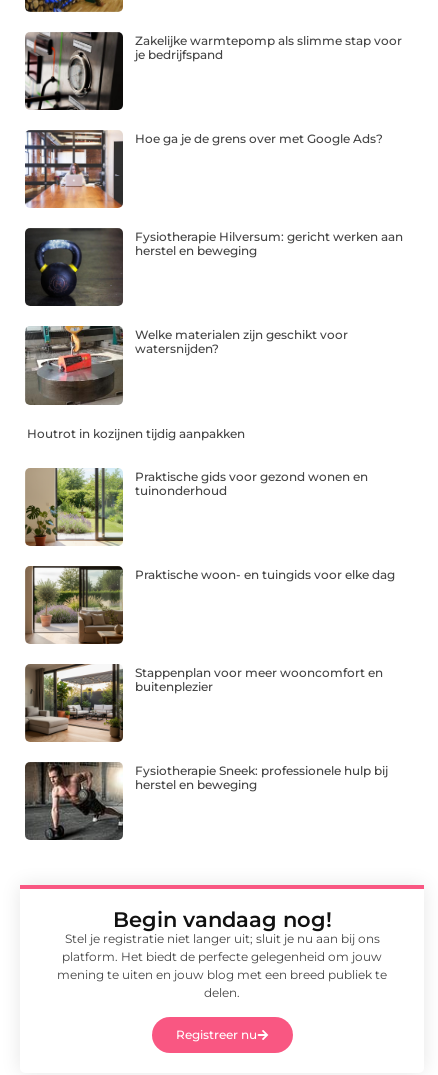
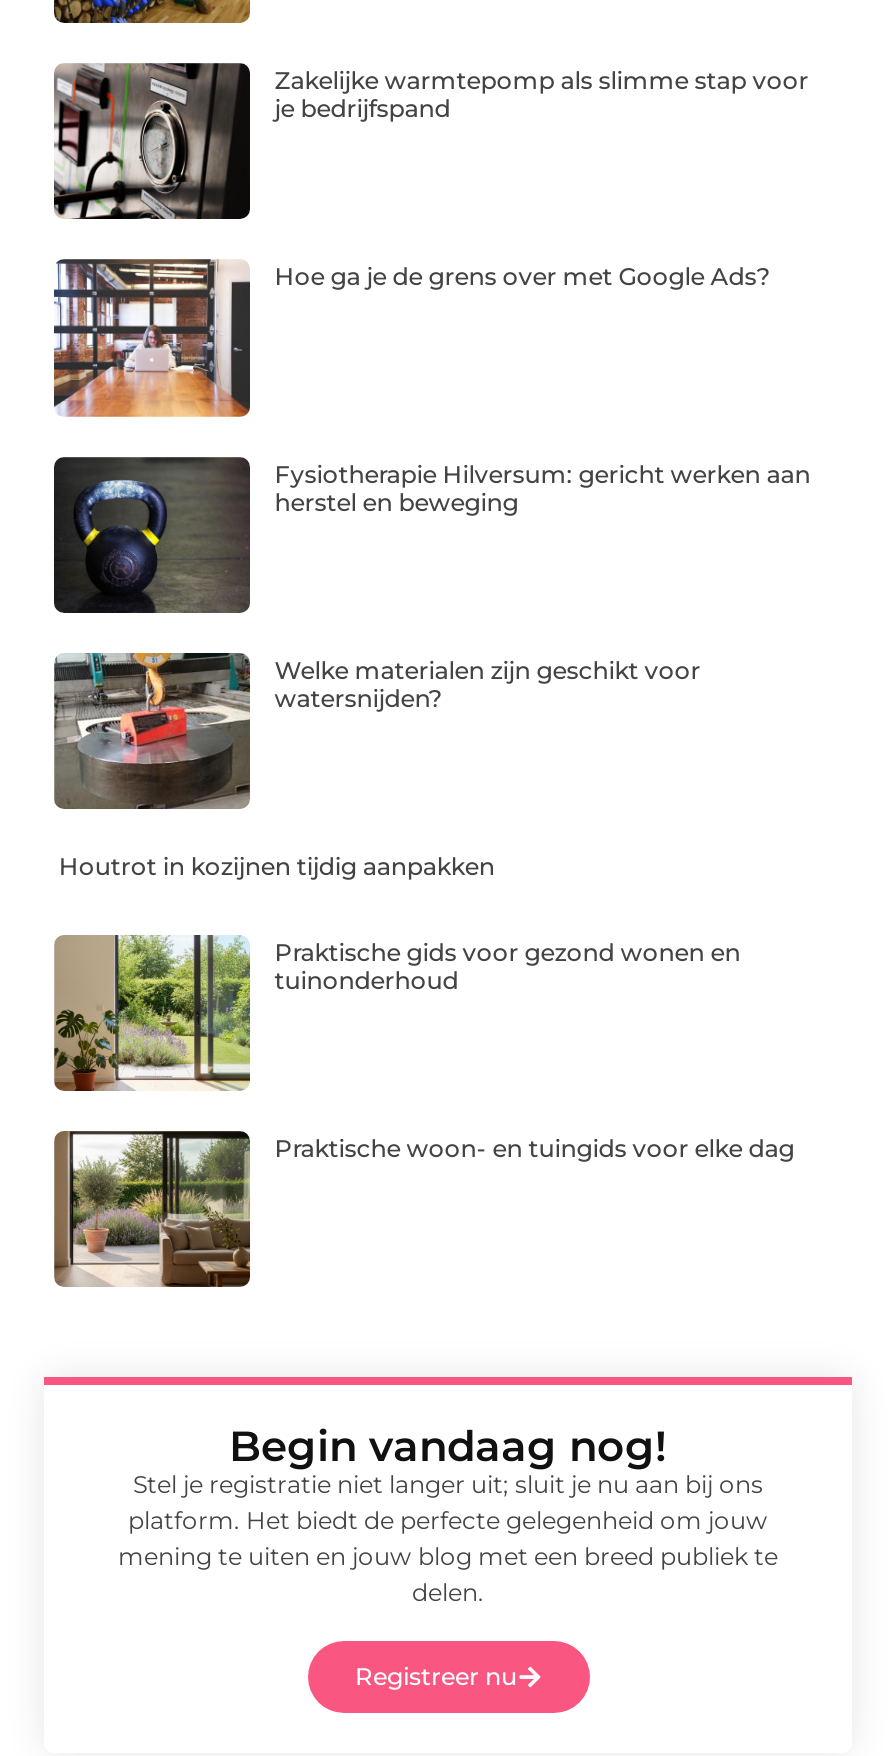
[24,663,383,743] [image] | Stappenplan voor meer wooncomfort en | buitenplezier -> none
[24,762,388,841] [image] | Fysiotherapie Sneek: professionele hulp bij | herstel en beweging -> none

